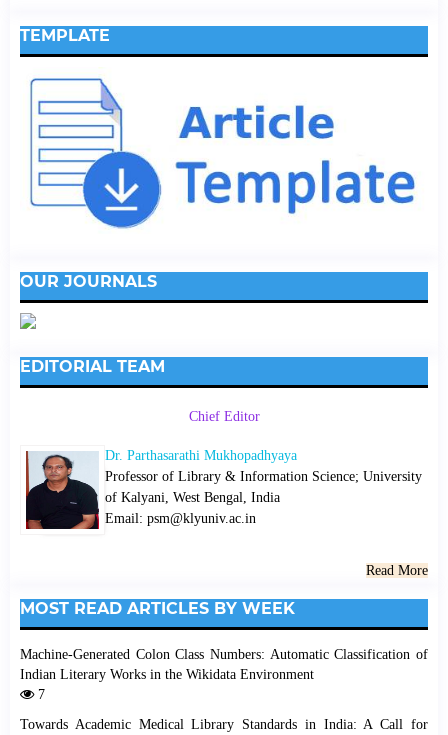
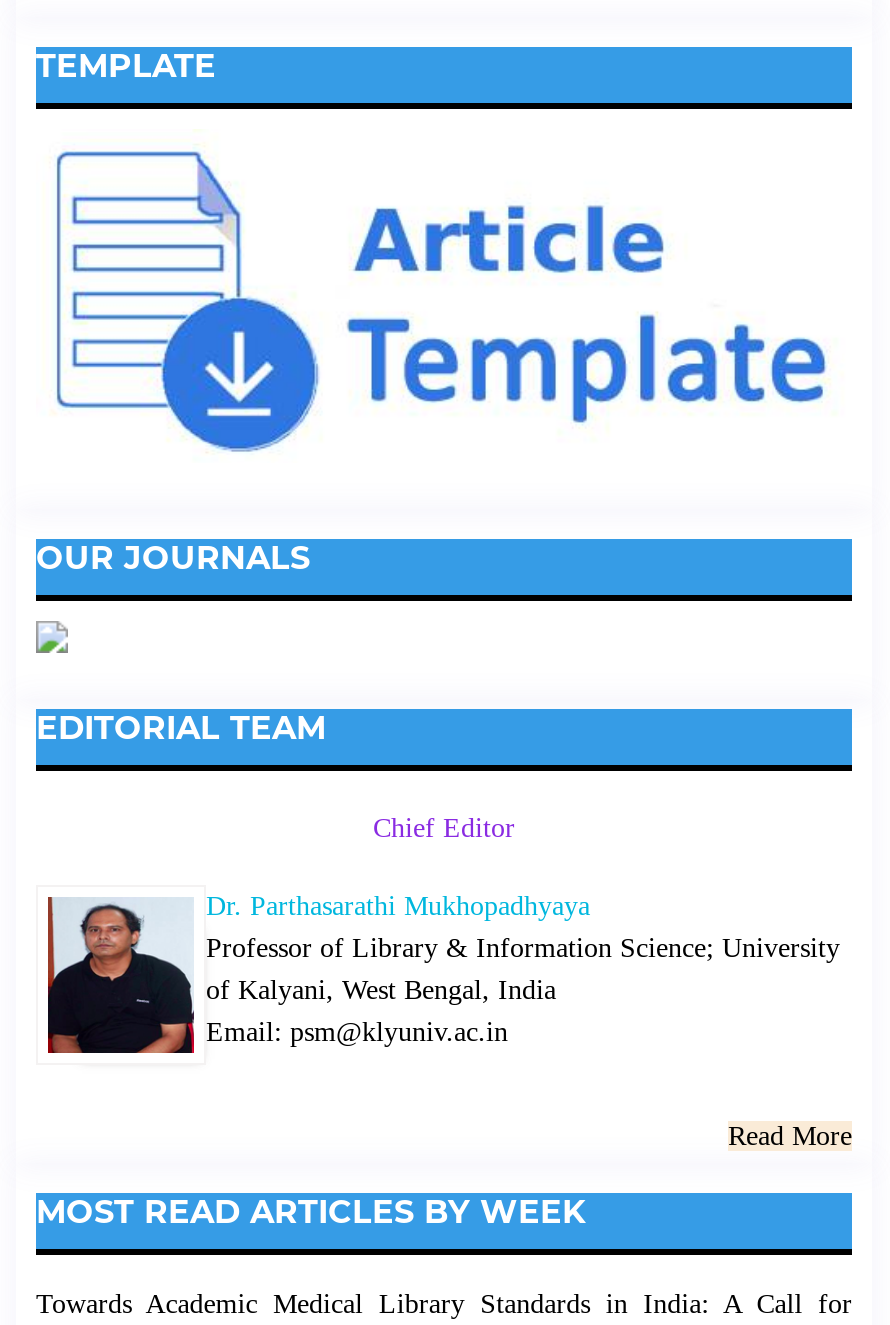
[20,647,428,702] Machine-Generated Colon Class Numbers: Automatic Classification of | Indian Literary Works in the Wikidata Environment | 7 -> none

